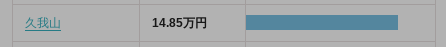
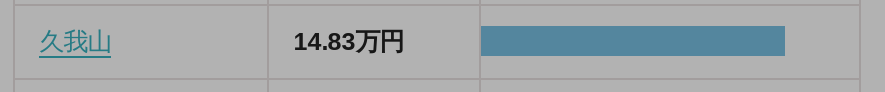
[152,16,207,30] 14.85万円 -> [293,29,403,57] 14.83万円

